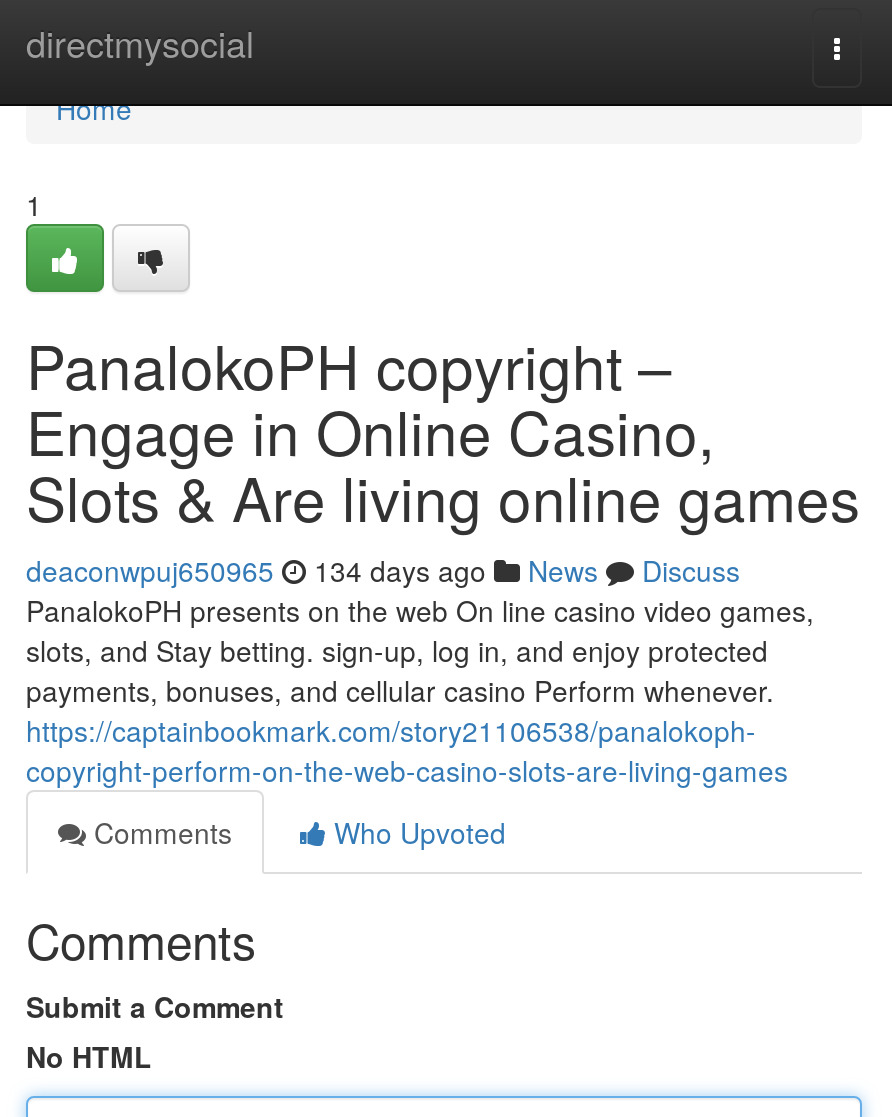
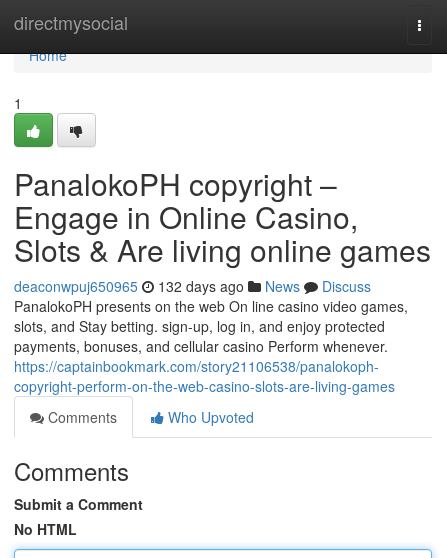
[26,550,740,590] deaconwpuj650965 134 days ago News Discuss -> [14,276,371,296] deaconwpuj650965 132 days ago News Discuss

